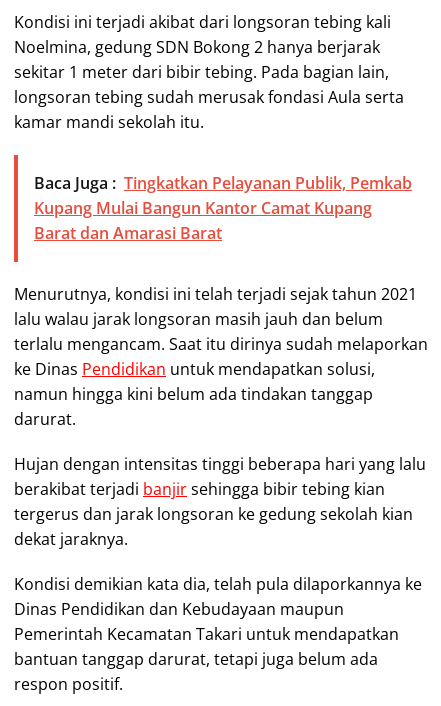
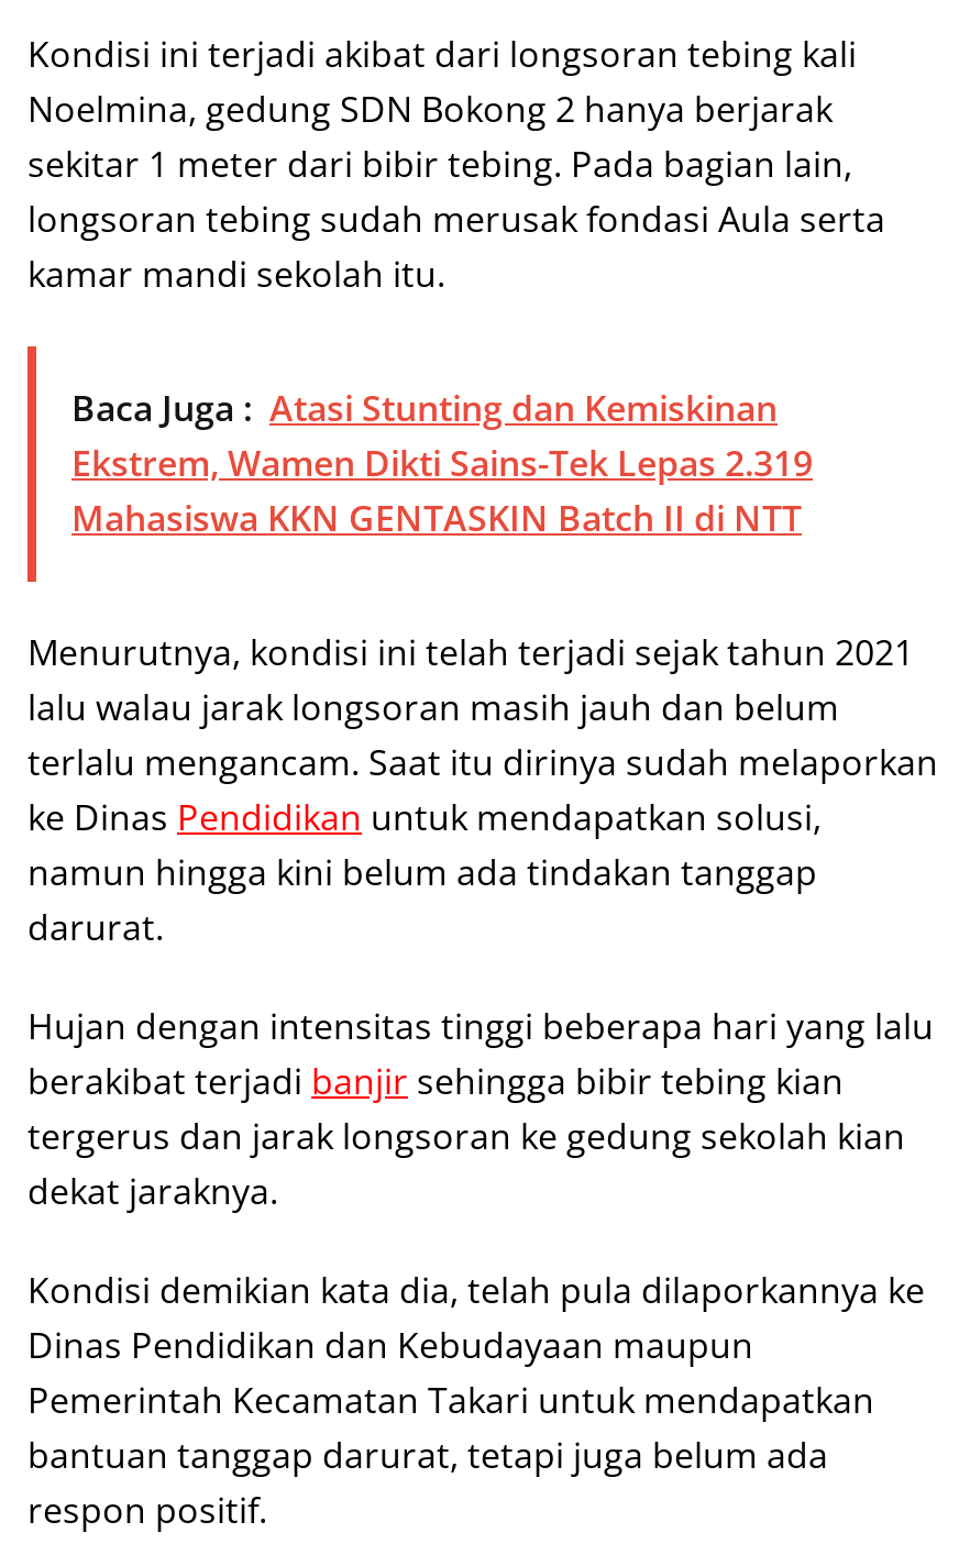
[34,172,412,244] Baca Juga : Tingkatkan Pelayanan Publik, Pemkab | Kupang Mulai Bangun Kantor Camat Kupang | Barat dan Amarasi Barat -> [71,385,813,543] Baca Juga : Atasi Stunting dan Kemiskinan | Ekstrem, Wamen Dikti Sains-Tek Lepas 2.319 | Mahasiswa KKN GENTASKIN Batch II di NTT

